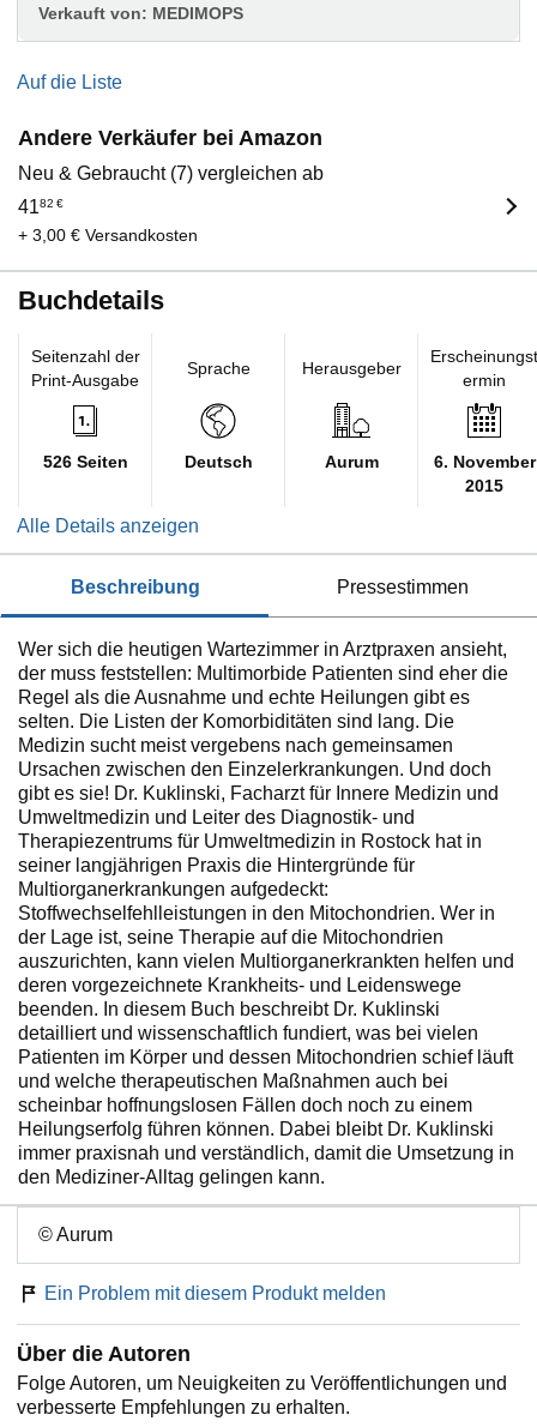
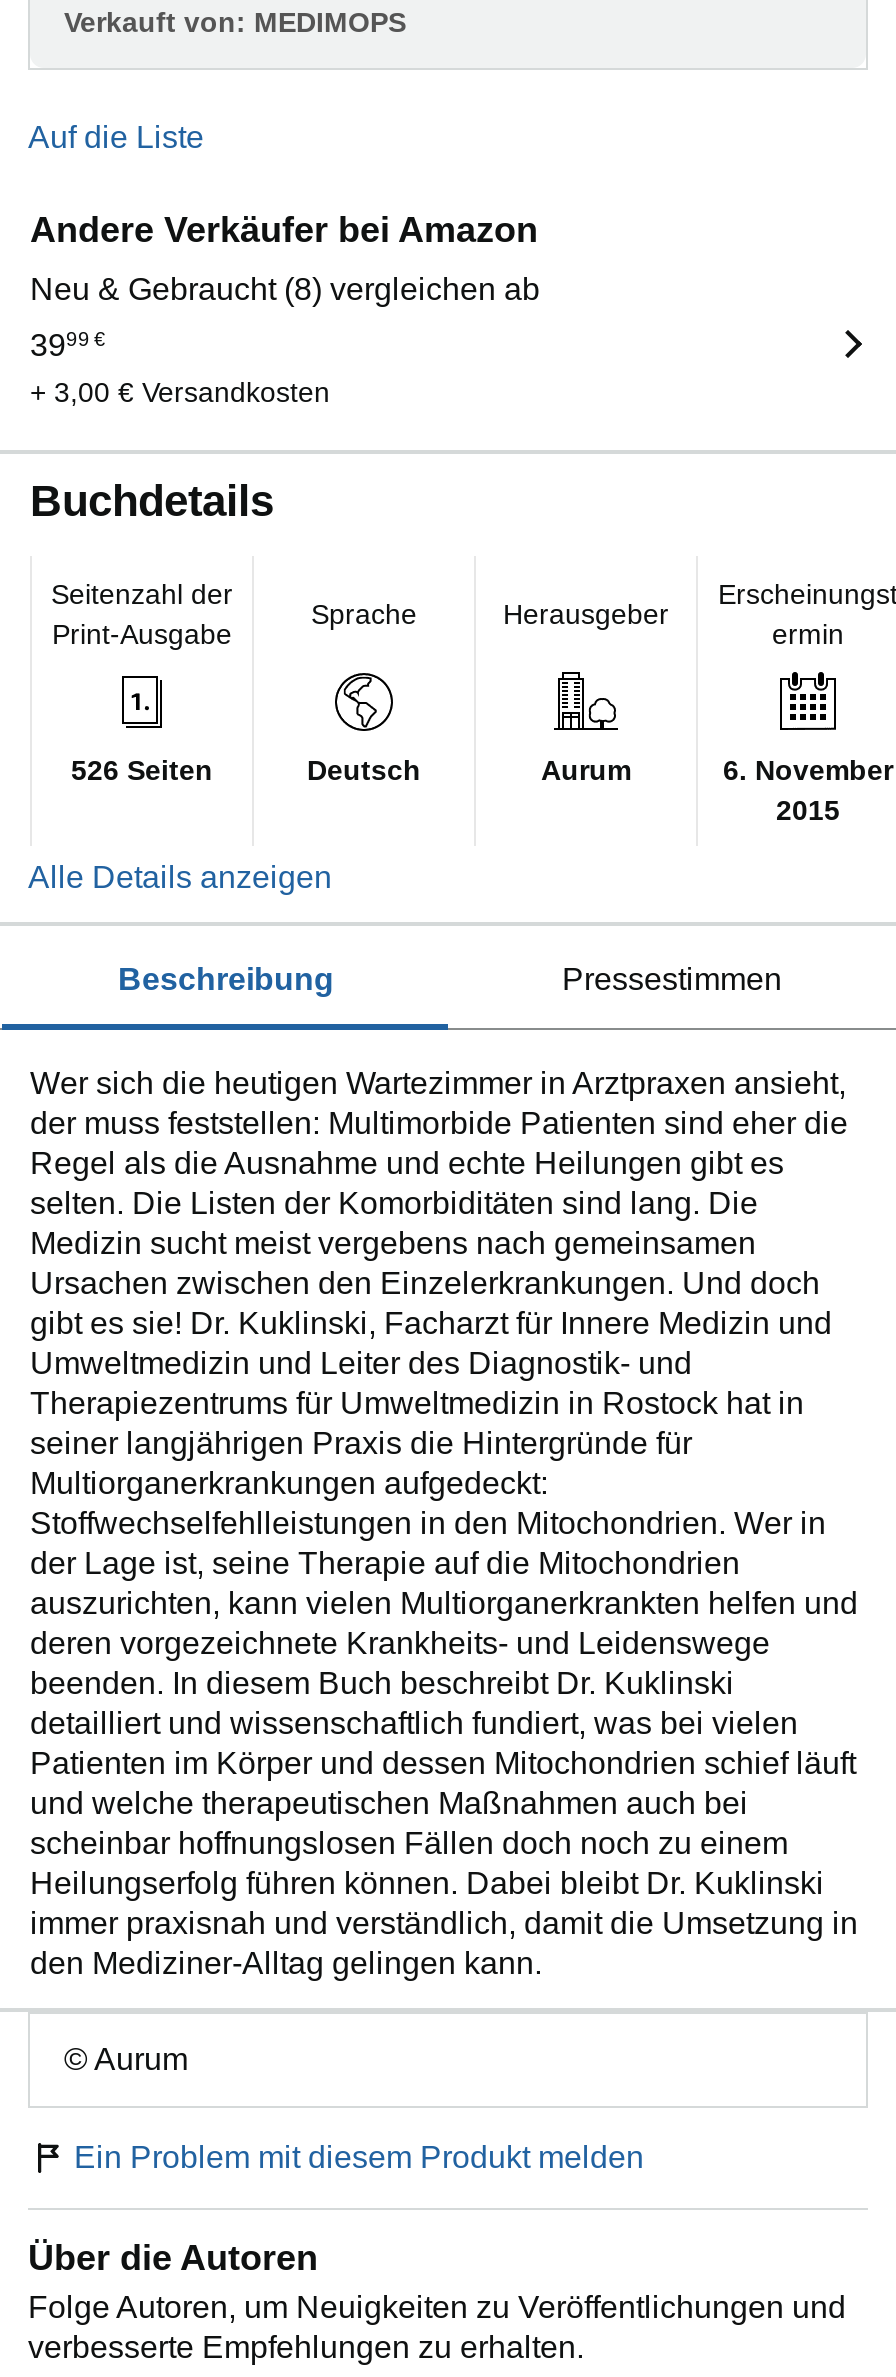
[18,163,324,184] Neu & Gebraucht (7) vergleichen ab -> [30,272,540,306] Neu & Gebraucht (8) vergleichen ab
[18,197,64,217] 4182 € -> [30,328,106,362] 3999 €

